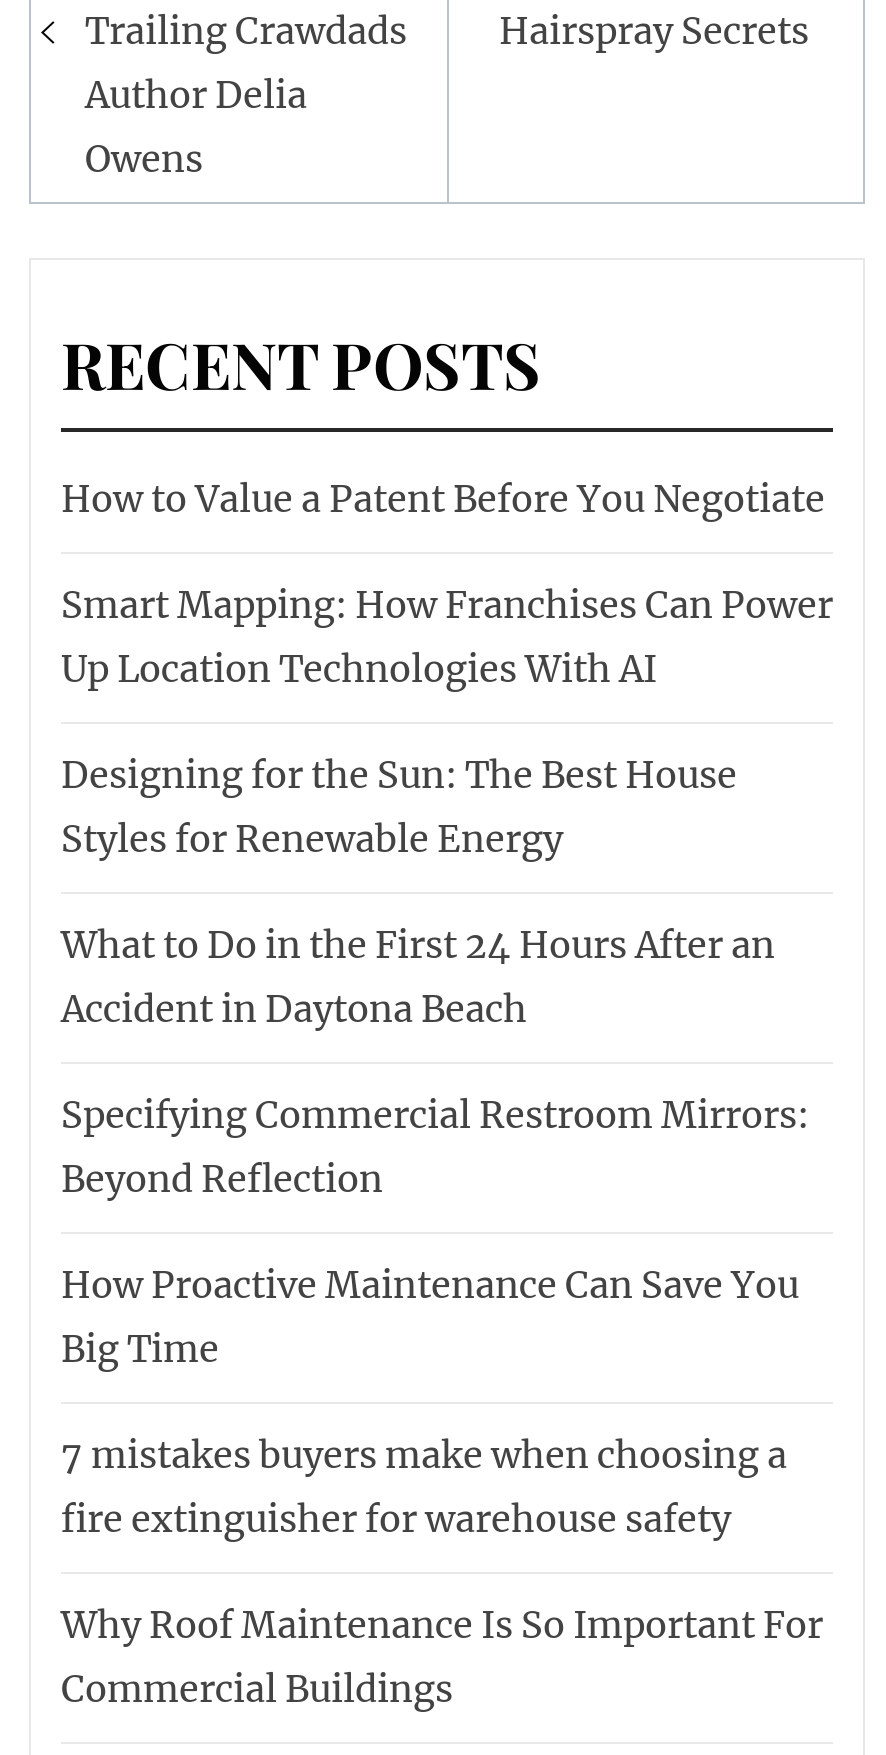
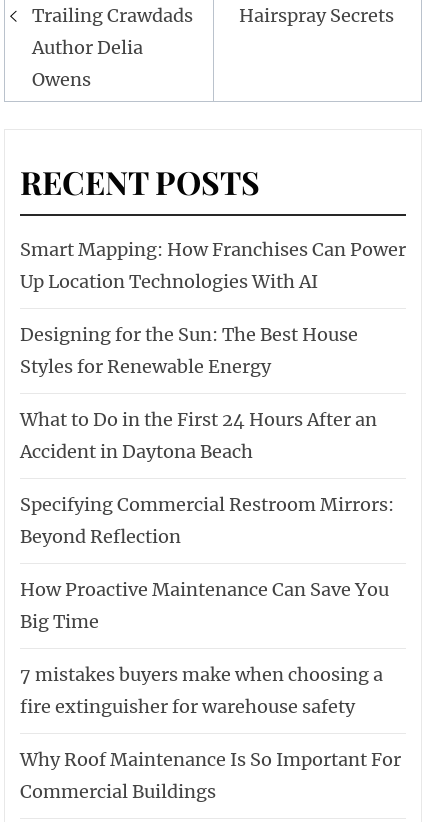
[61,476,825,522] How to Value a Patent Before You Negotiate -> none

